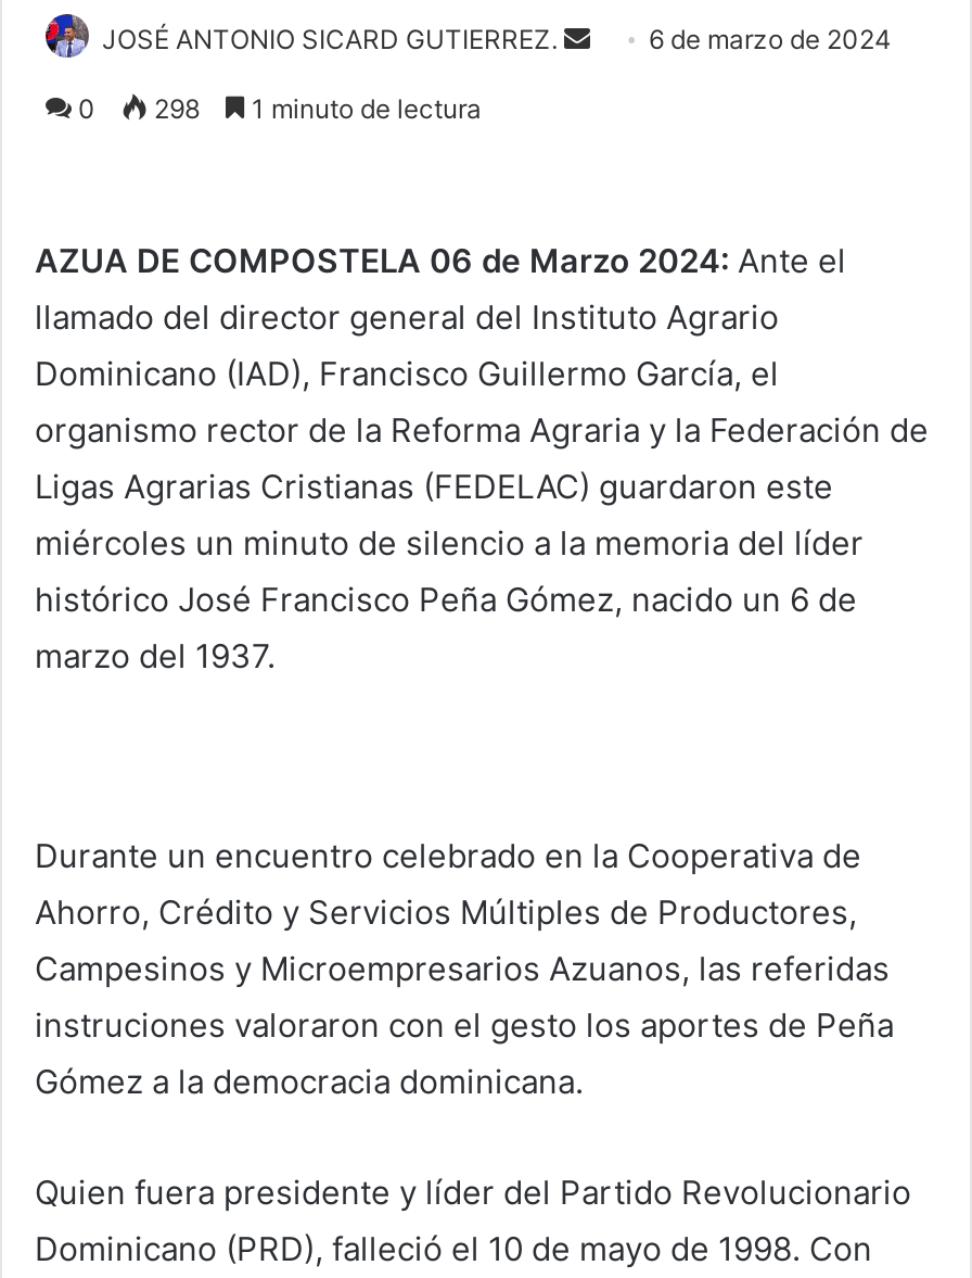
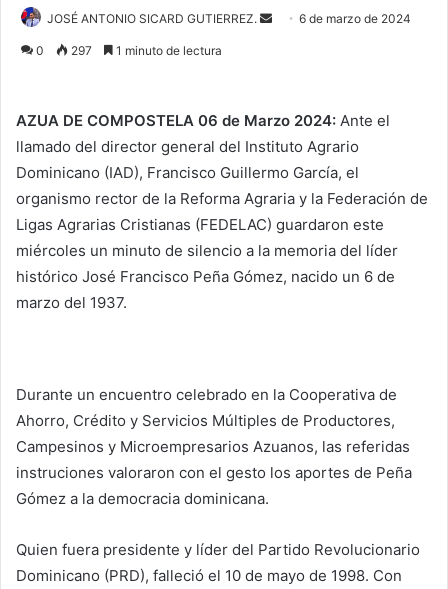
[78,92,482,125] 0 298 1 minuto de lectura -> [36,43,222,58] 0 297 1 minuto de lectura

